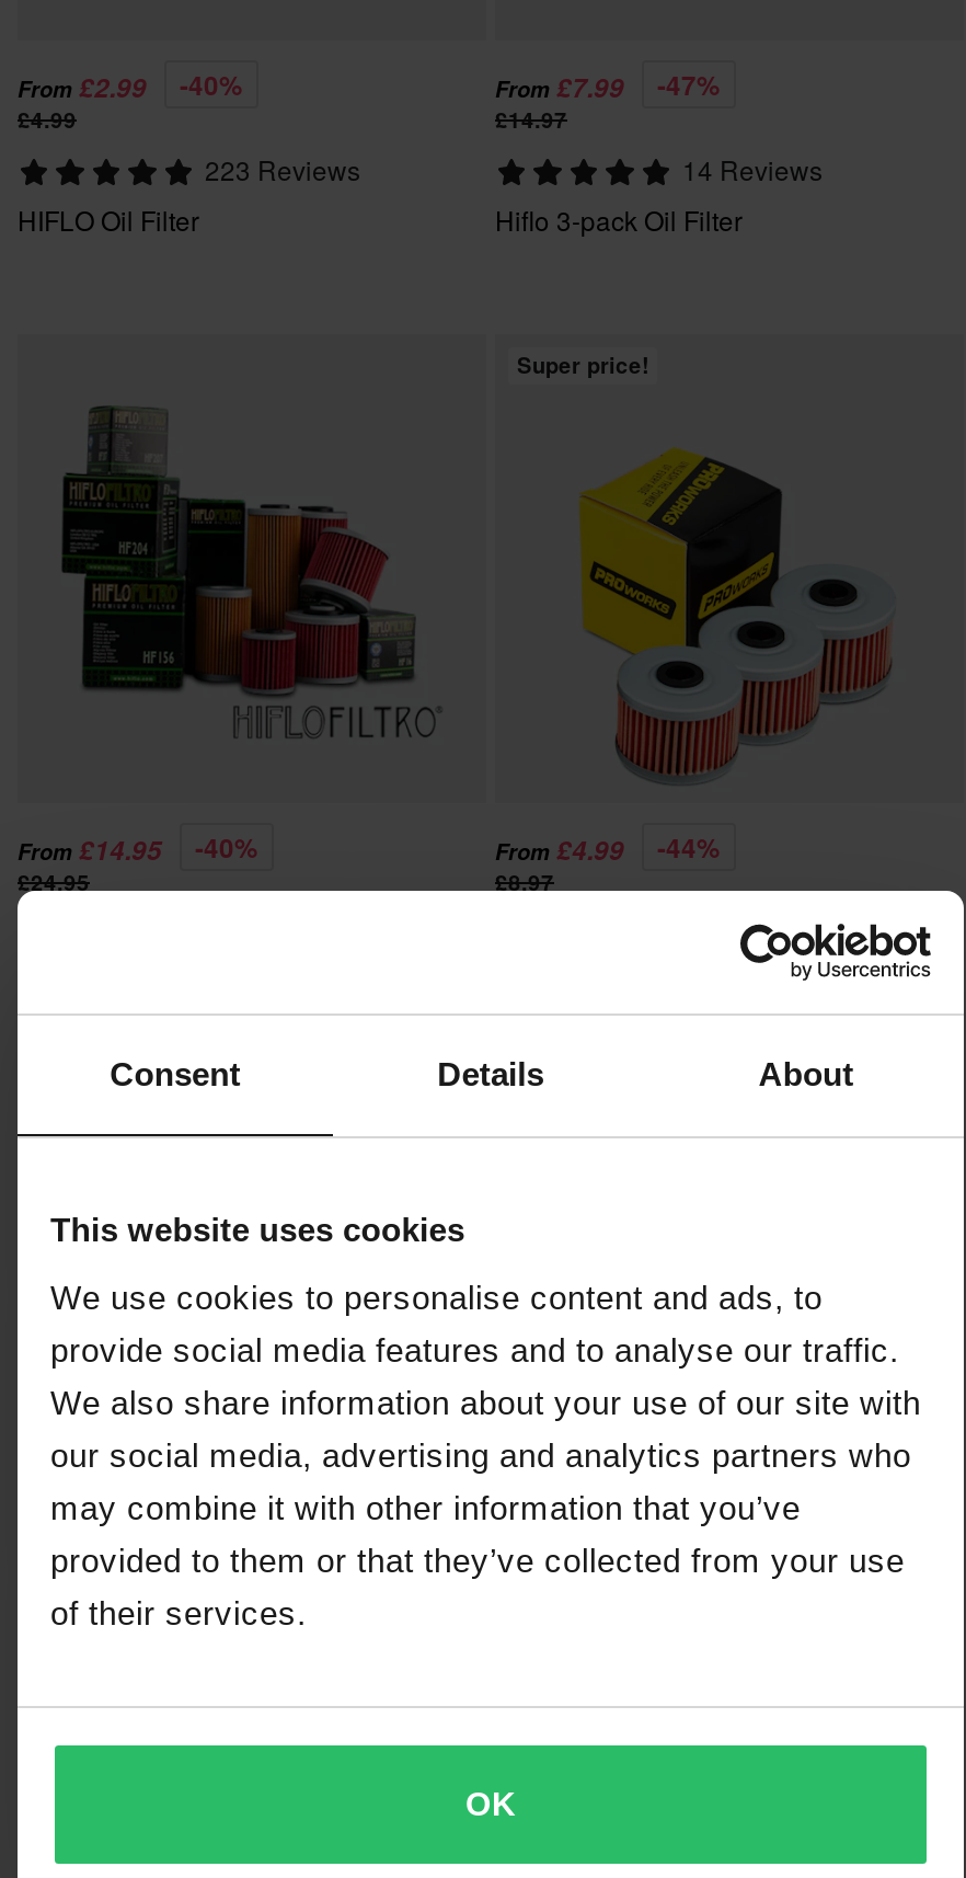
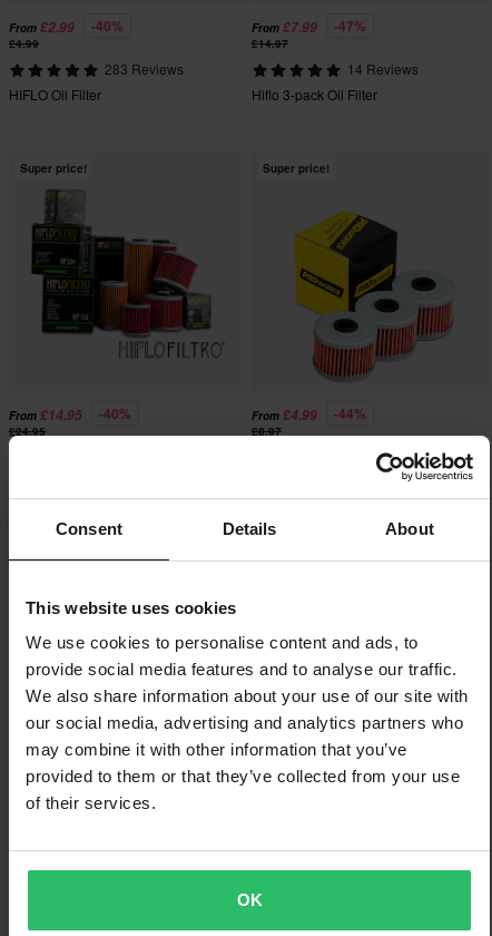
[205,150,360,187] 223 Reviews -> [104,59,183,78] 283 Reviews
none -> [20,160,87,176] Super price!

